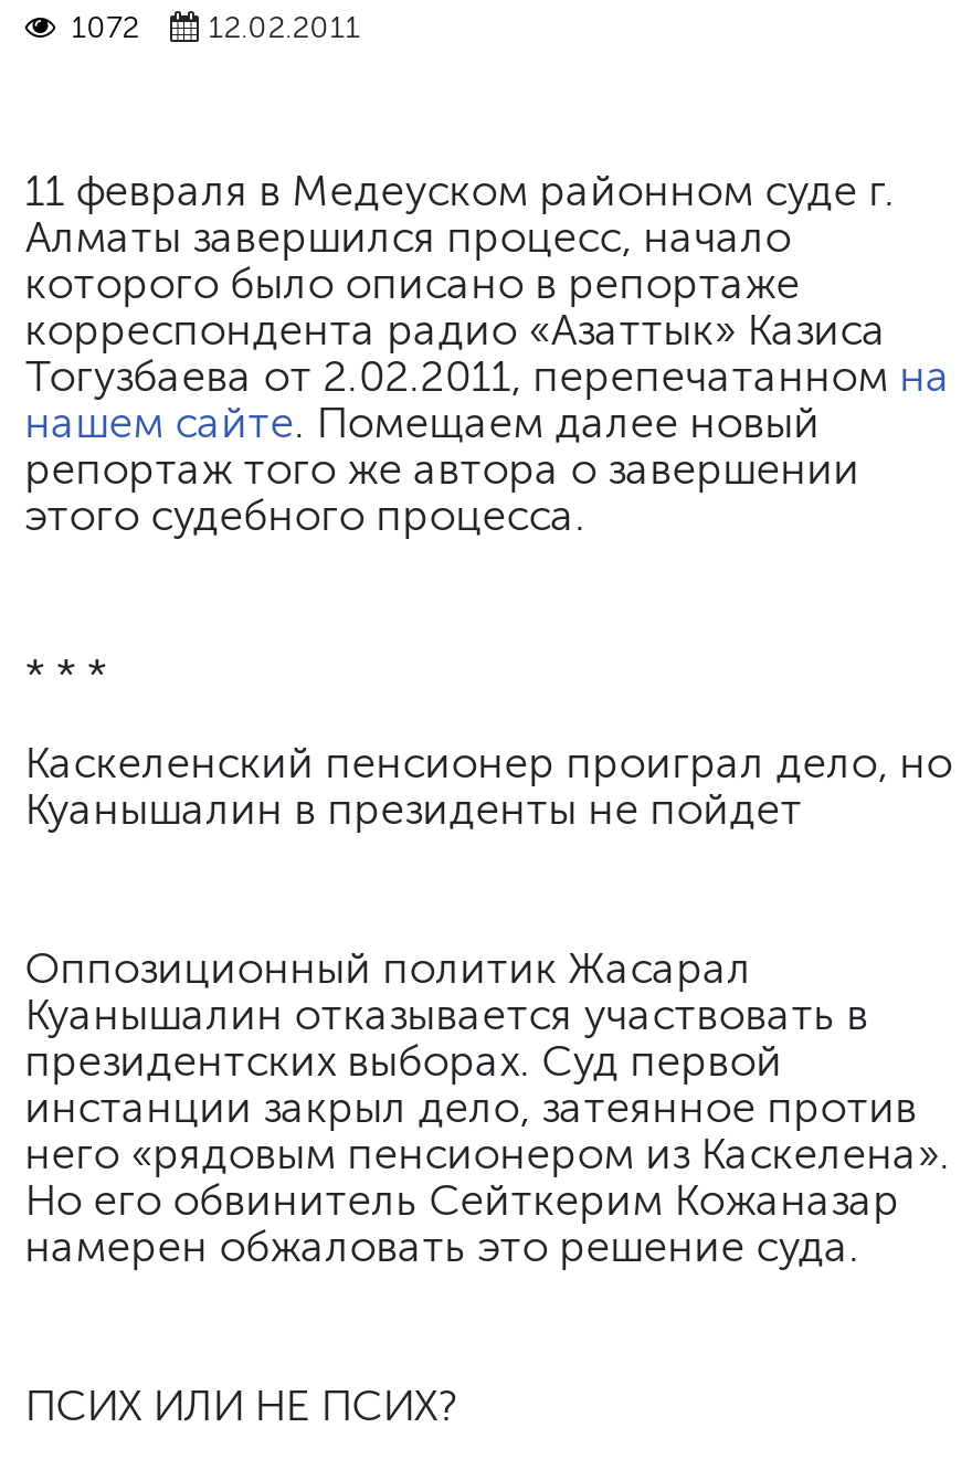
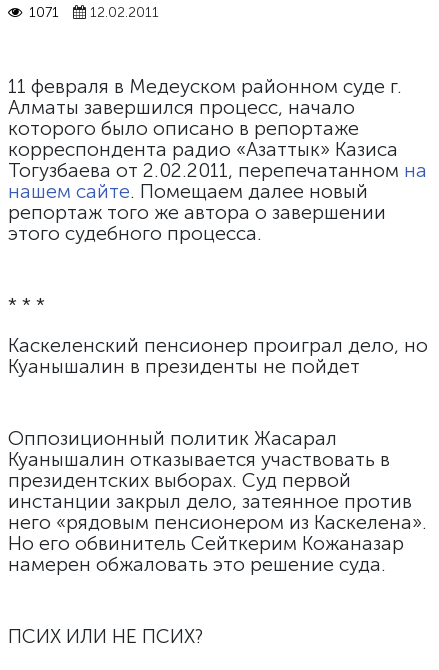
[71,9,361,47] 1072 12.02.2011 -> [29,4,159,21] 1071 12.02.2011

